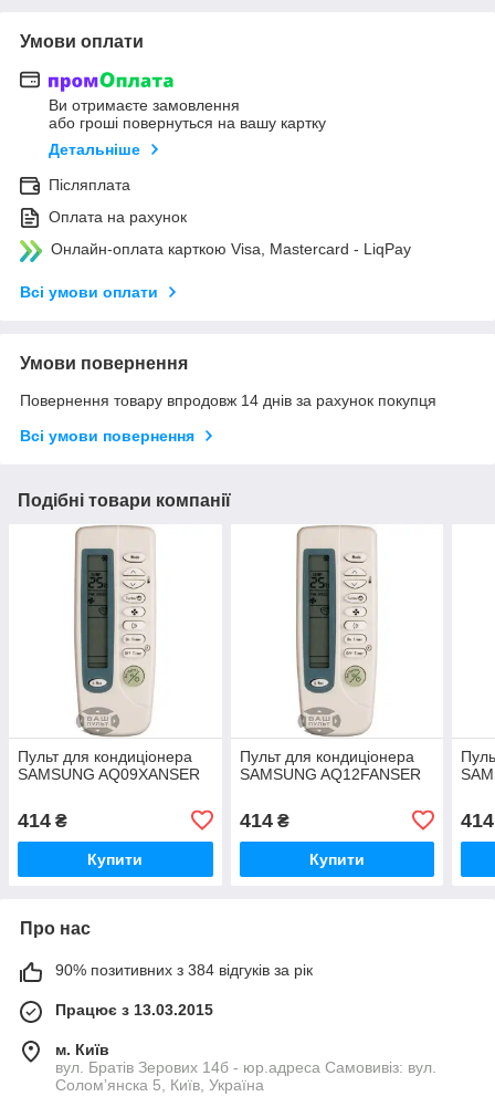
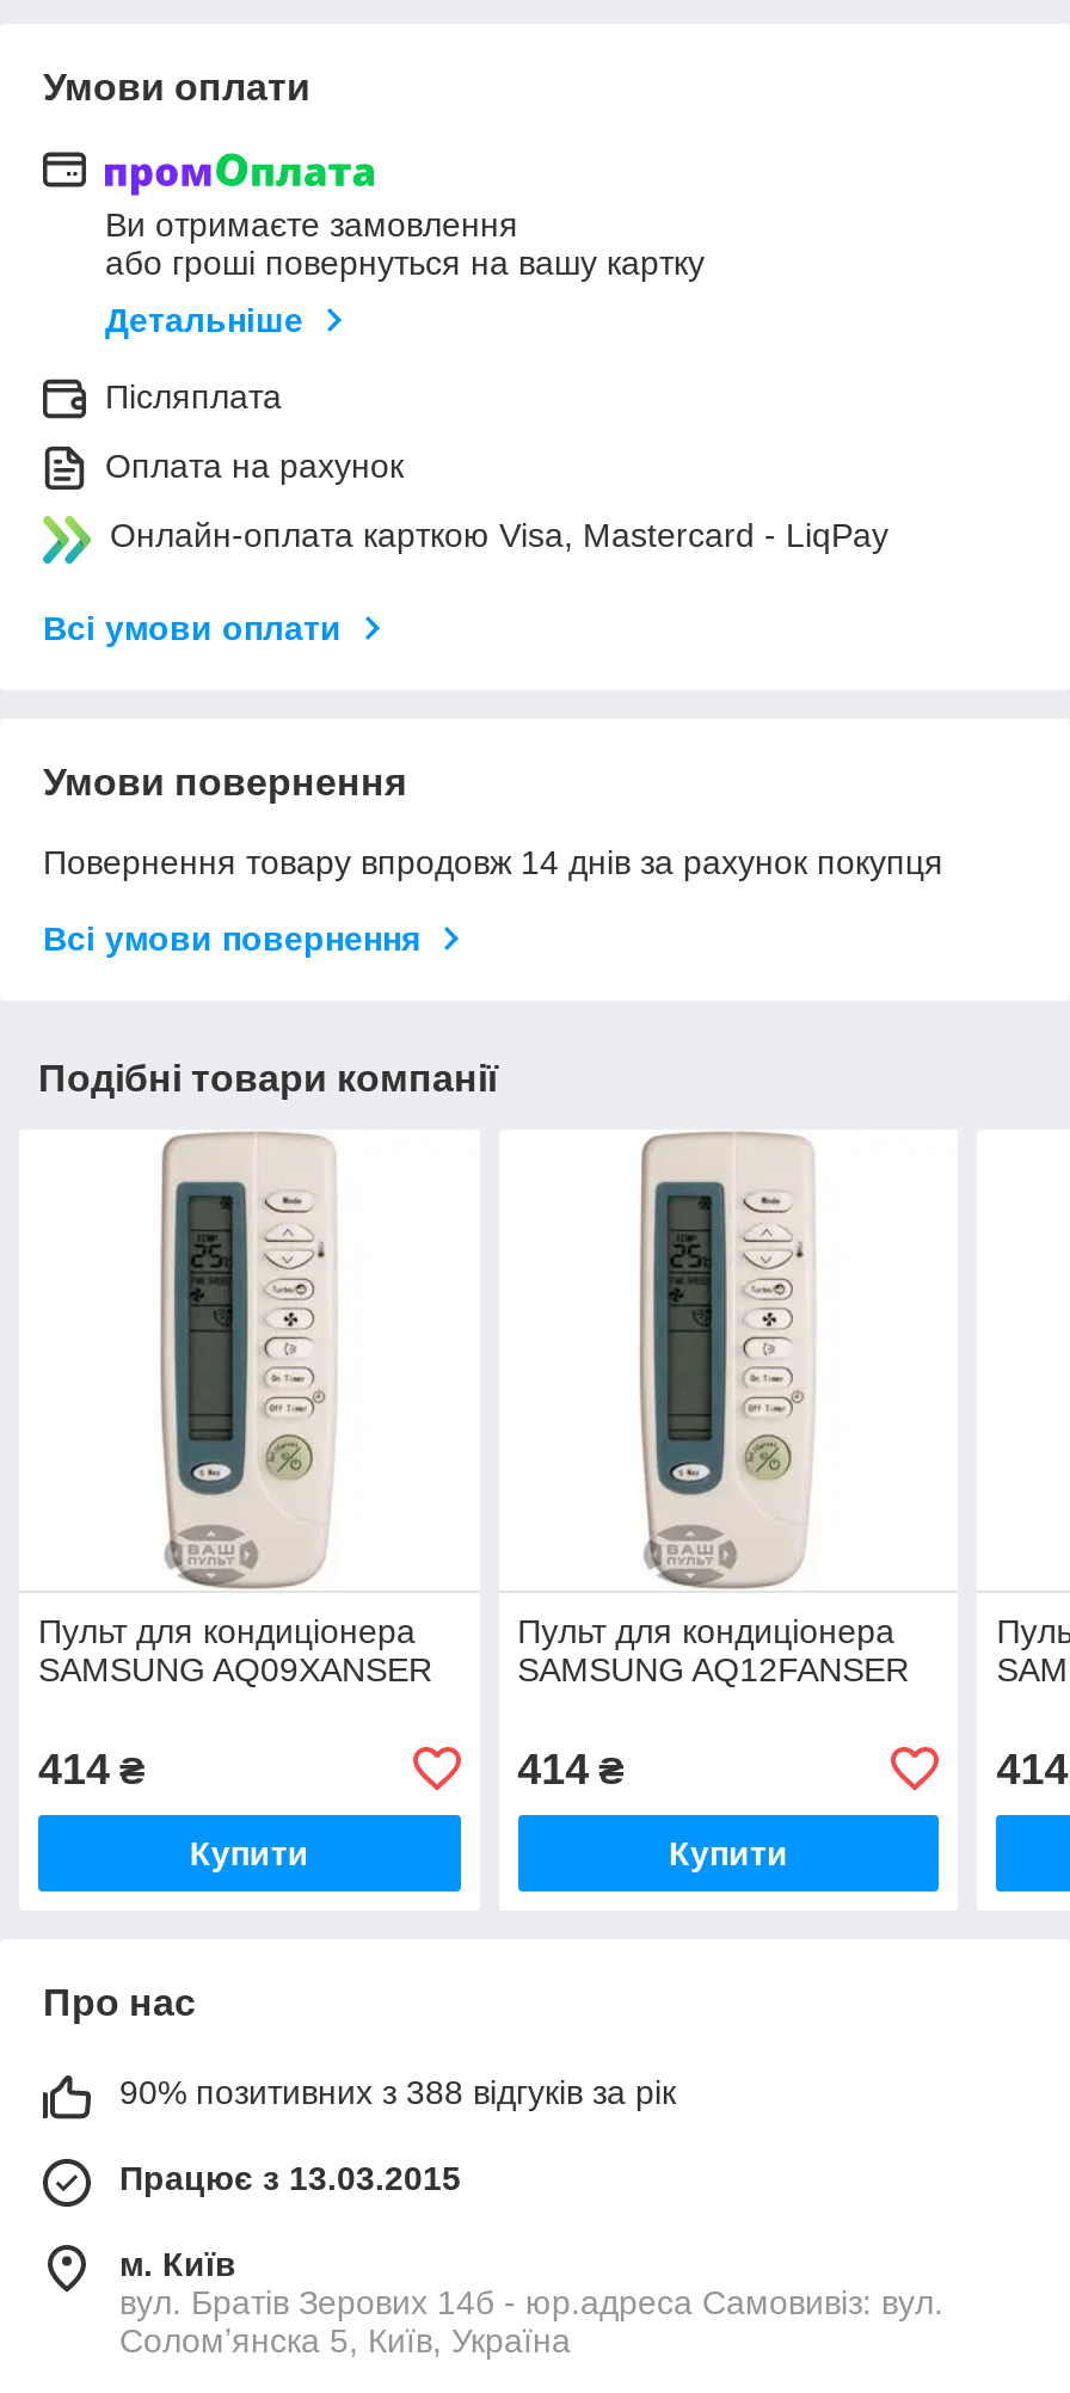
[55,961,313,978] 90% позитивних з 384 відгуків за рік -> [119,2073,676,2111] 90% позитивних з 388 відгуків за рік

